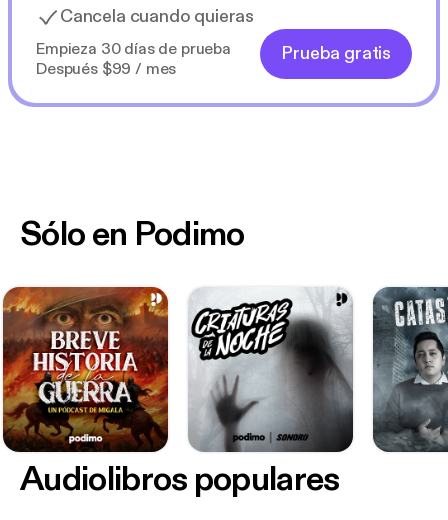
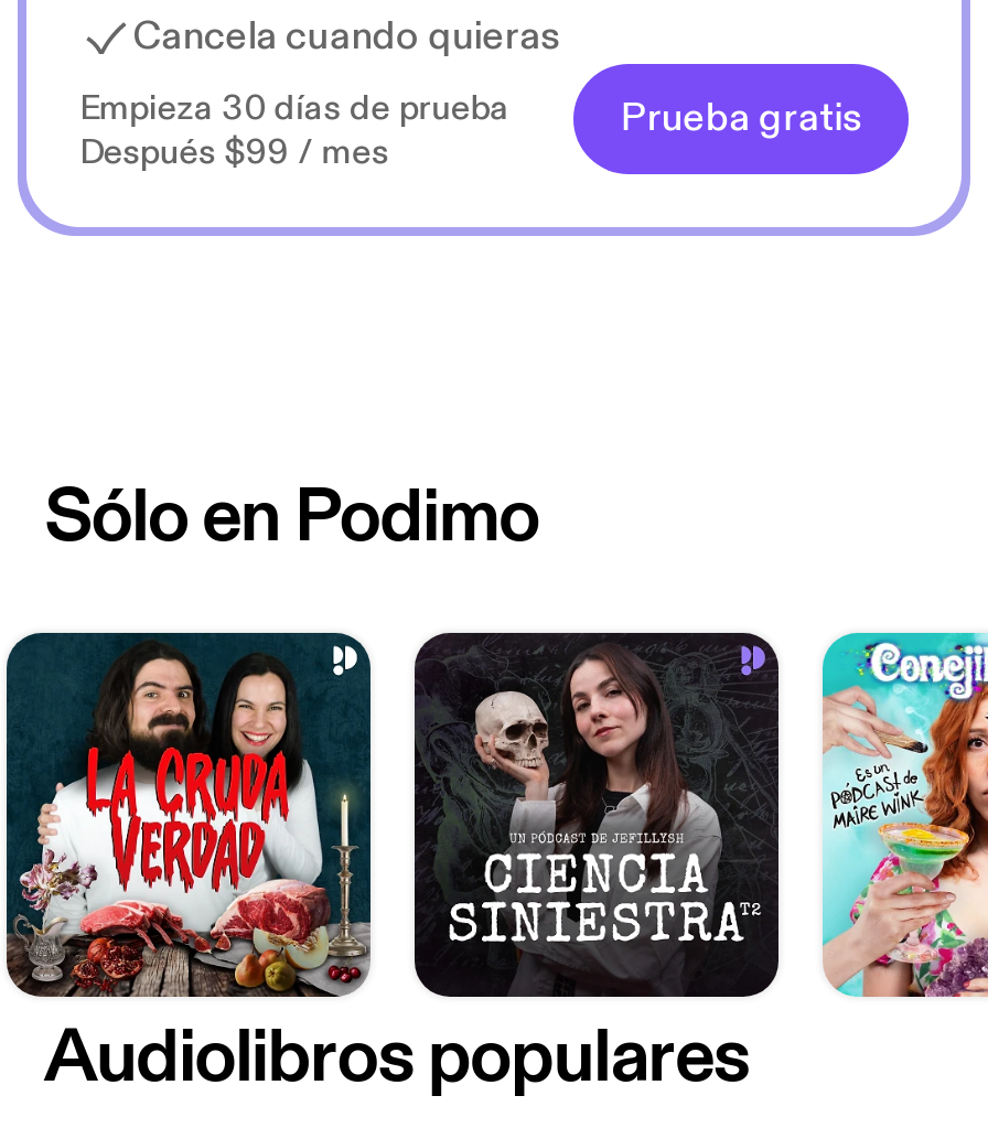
[3,286,169,452] [image] -> [7,631,373,999] [image]
[188,287,353,452] [image] -> [412,631,778,997] [image]
[372,286,445,453] [image] -> [820,631,981,999] [image]

